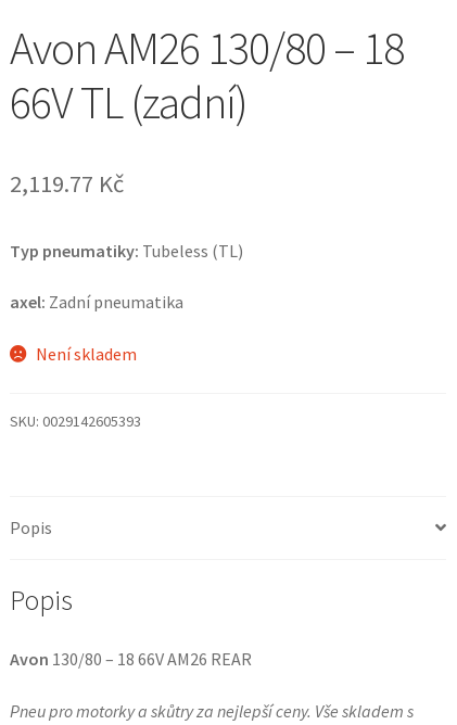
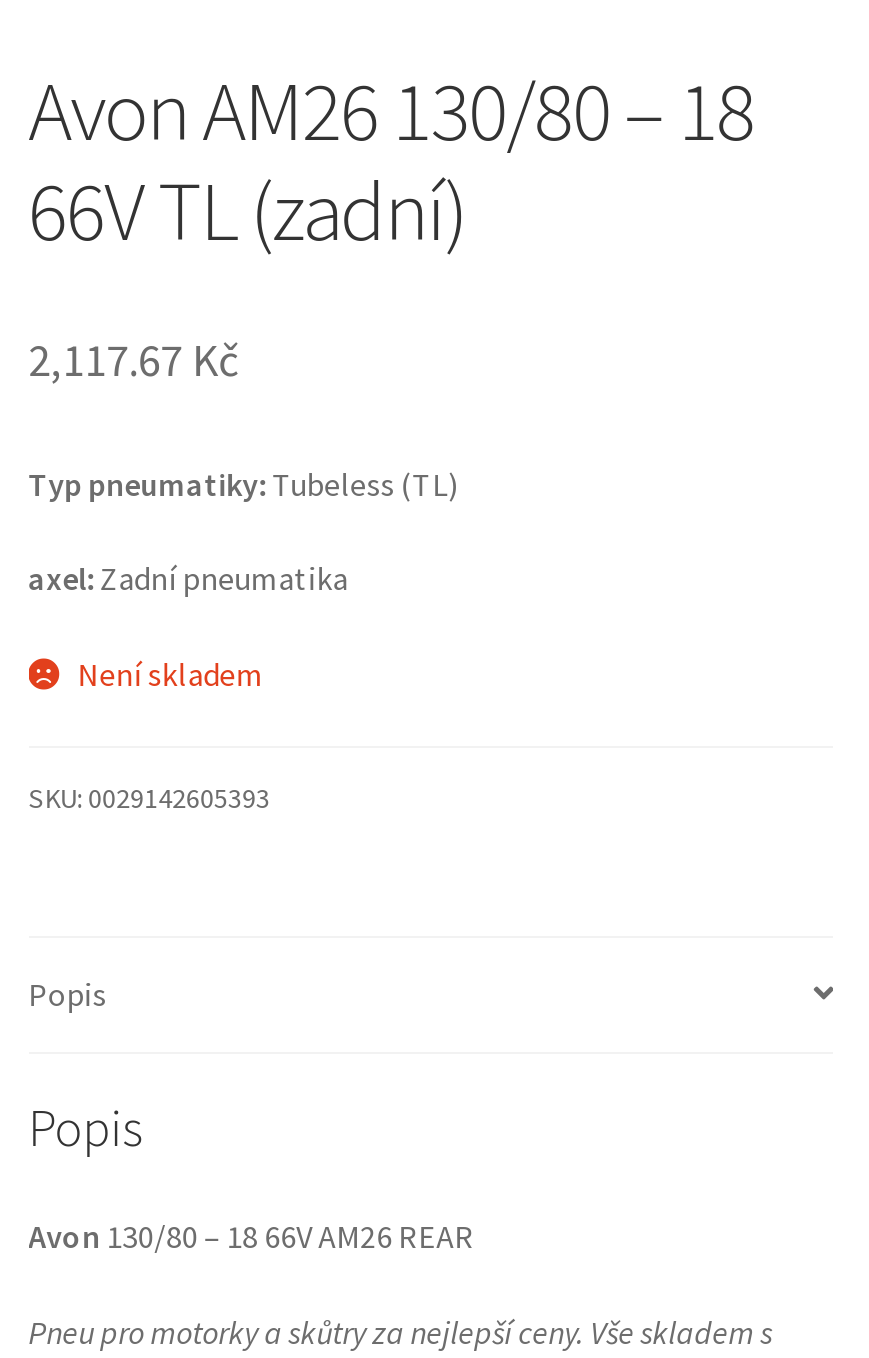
[9,168,123,198] 2,119.77 Kč -> [28,331,238,387] 2,117.67 Kč

